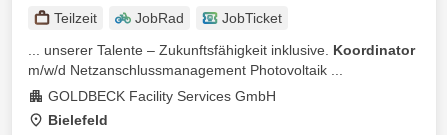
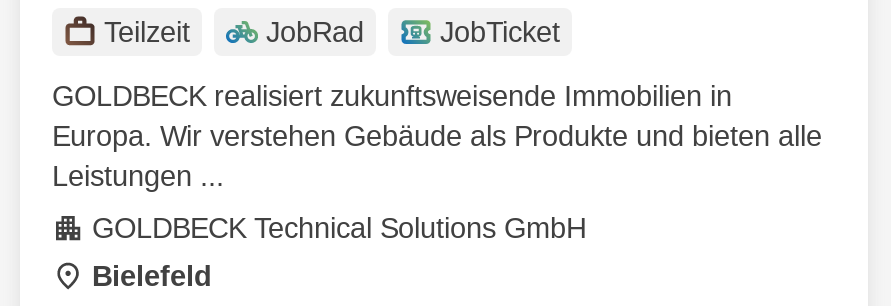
[28,42,415,78] ... unserer Talente – Zukunftsfähigkeit inklusive. Koordinator | m/w/d Netzanschlussmanagement Photovoltaik ... -> [52,80,822,192] GOLDBECK realisiert zukunftsweisende Immobilien in | Europa. Wir verstehen Gebäude als Produkte und bieten alle | Leistungen ...
[48,88,276,104] GOLDBECK Facility Services GmbH -> [92,212,586,244] GOLDBECK Technical Solutions GmbH

